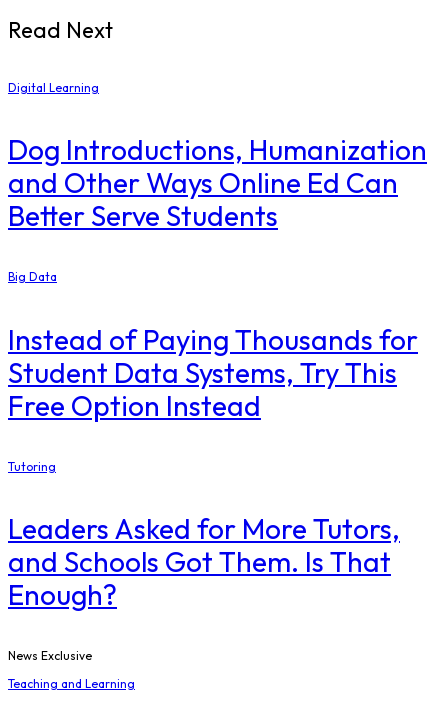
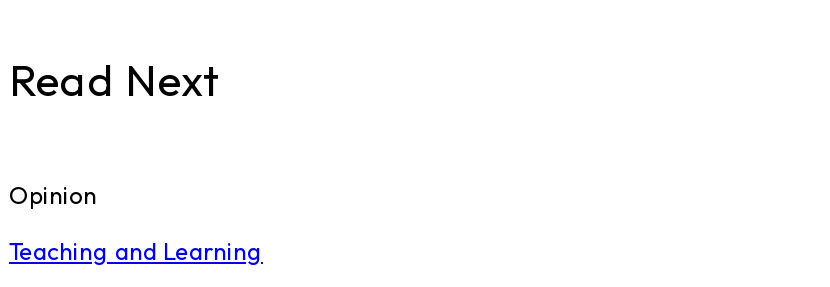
[8,80,427,663] Digital Learning | Dog Introductions, Humanization | and Other Ways Online Ed Can | Better Serve Students | Big Data | Instead of Paying Thousands for | Student Data Systems, Try This | Free Option Instead | Tutoring | Leaders Asked for More Tutors, | and Schools Got Them. Is That | Enough? | News Exclusive -> [9,180,97,210] Opinion

